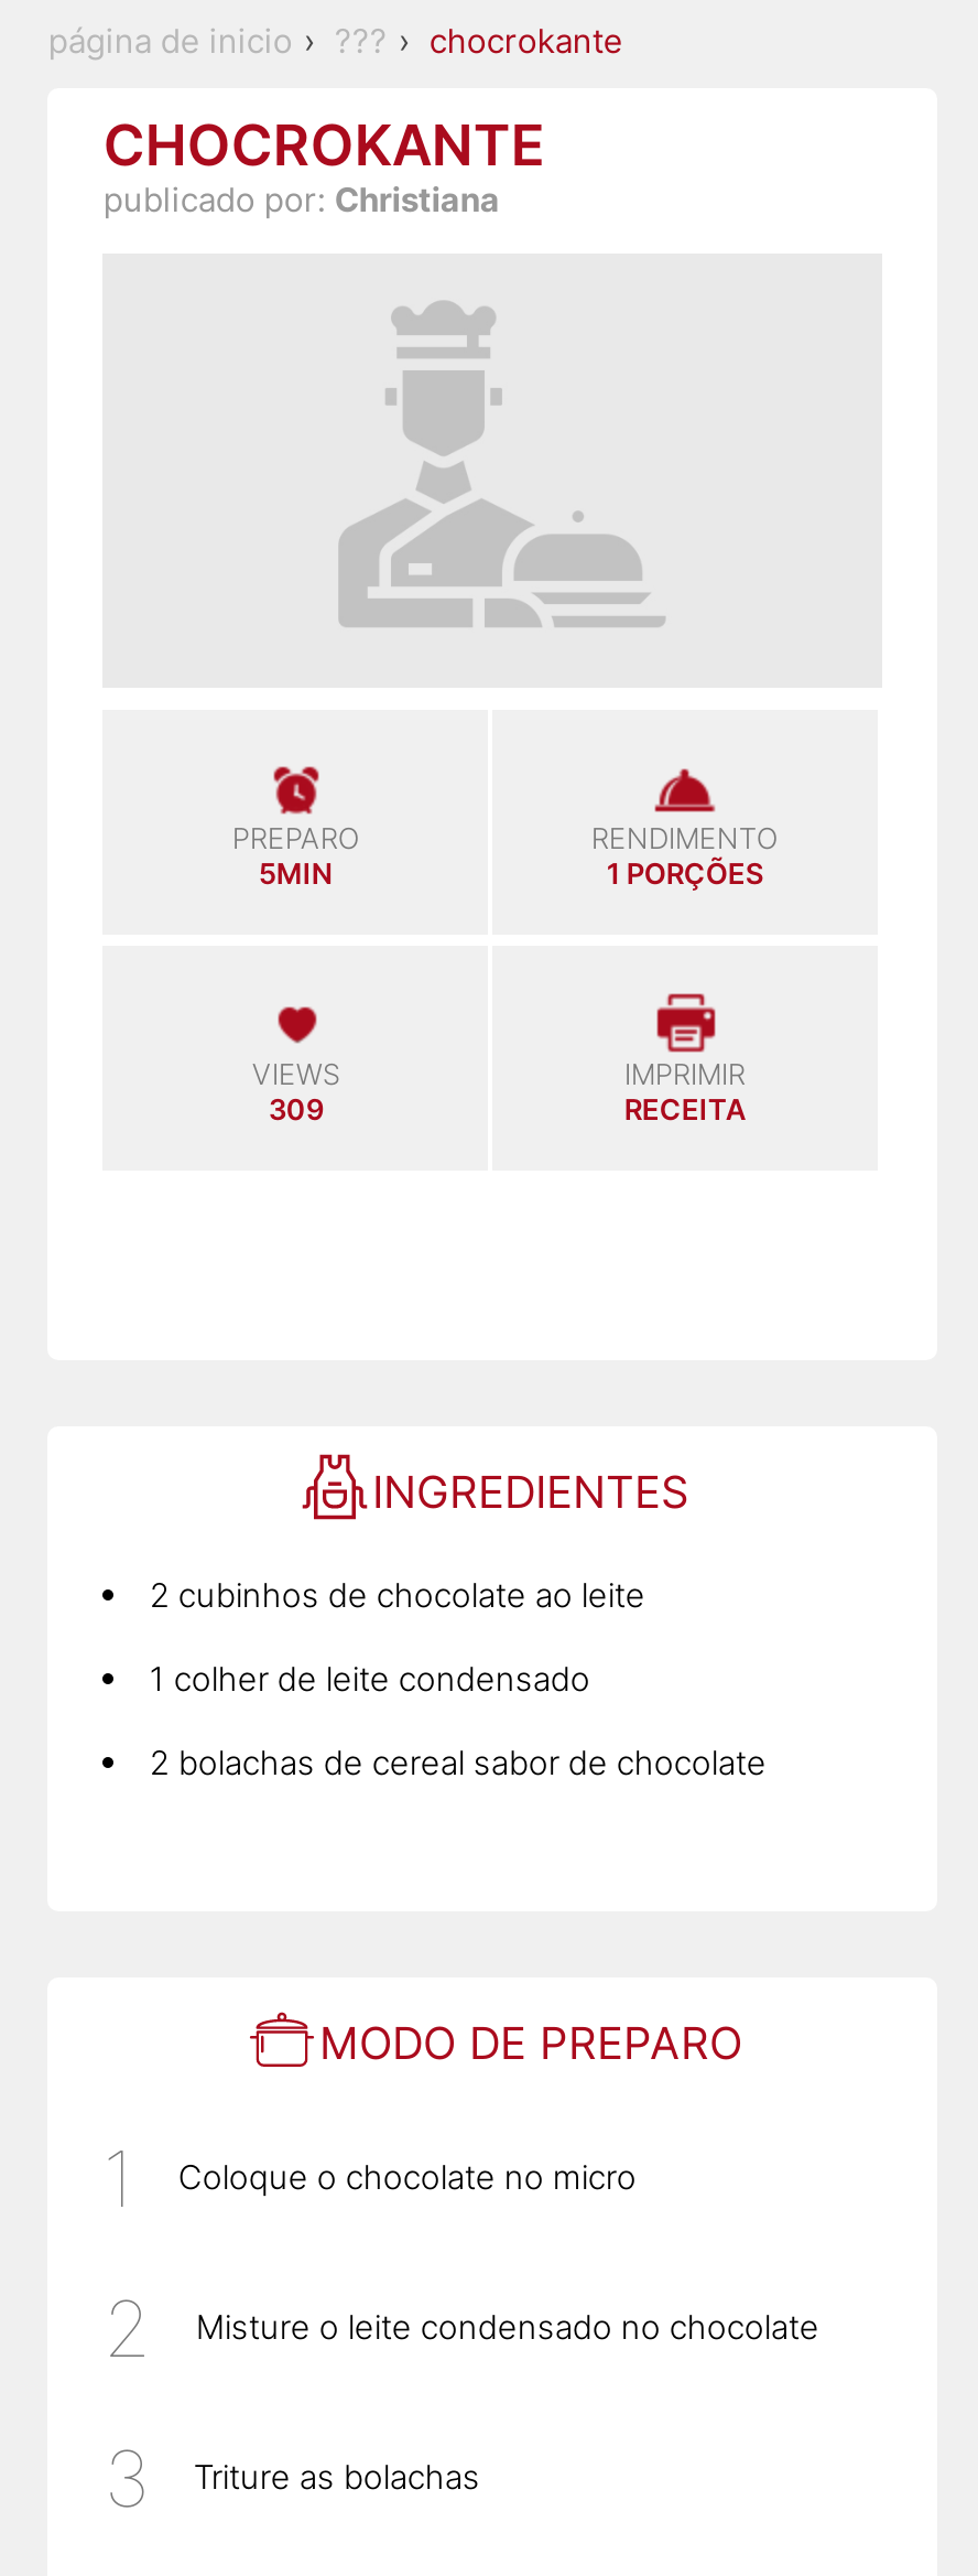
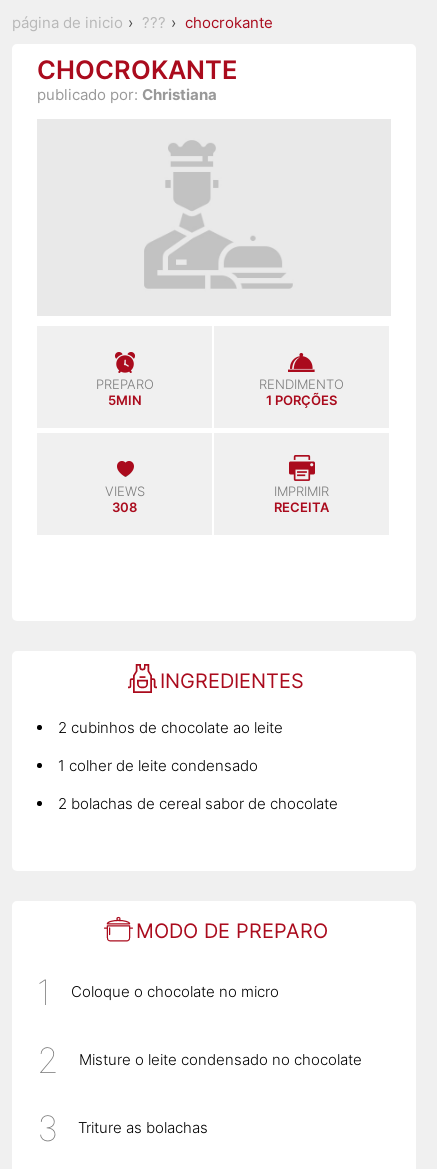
[268,1090,323,1126] 309 -> [112,499,137,515] 308

